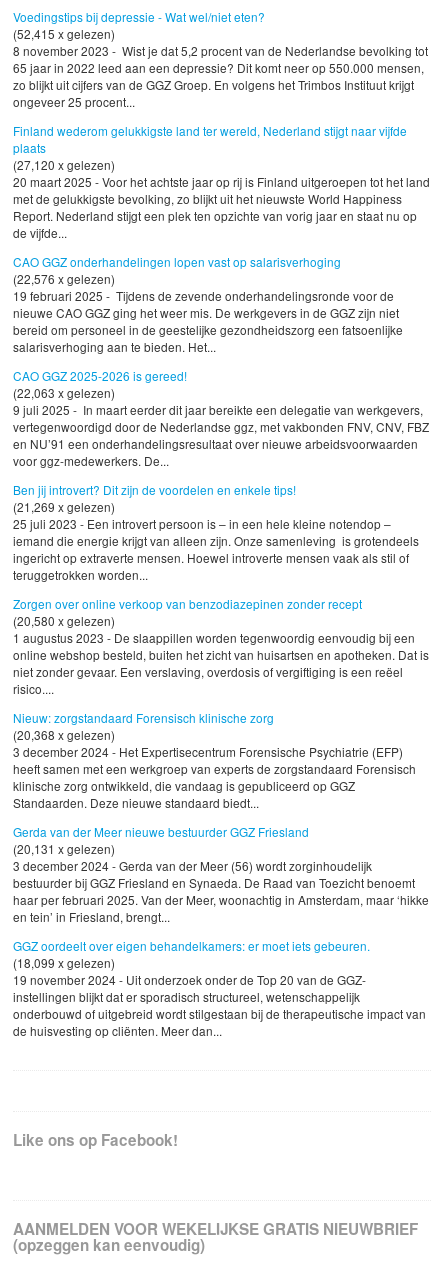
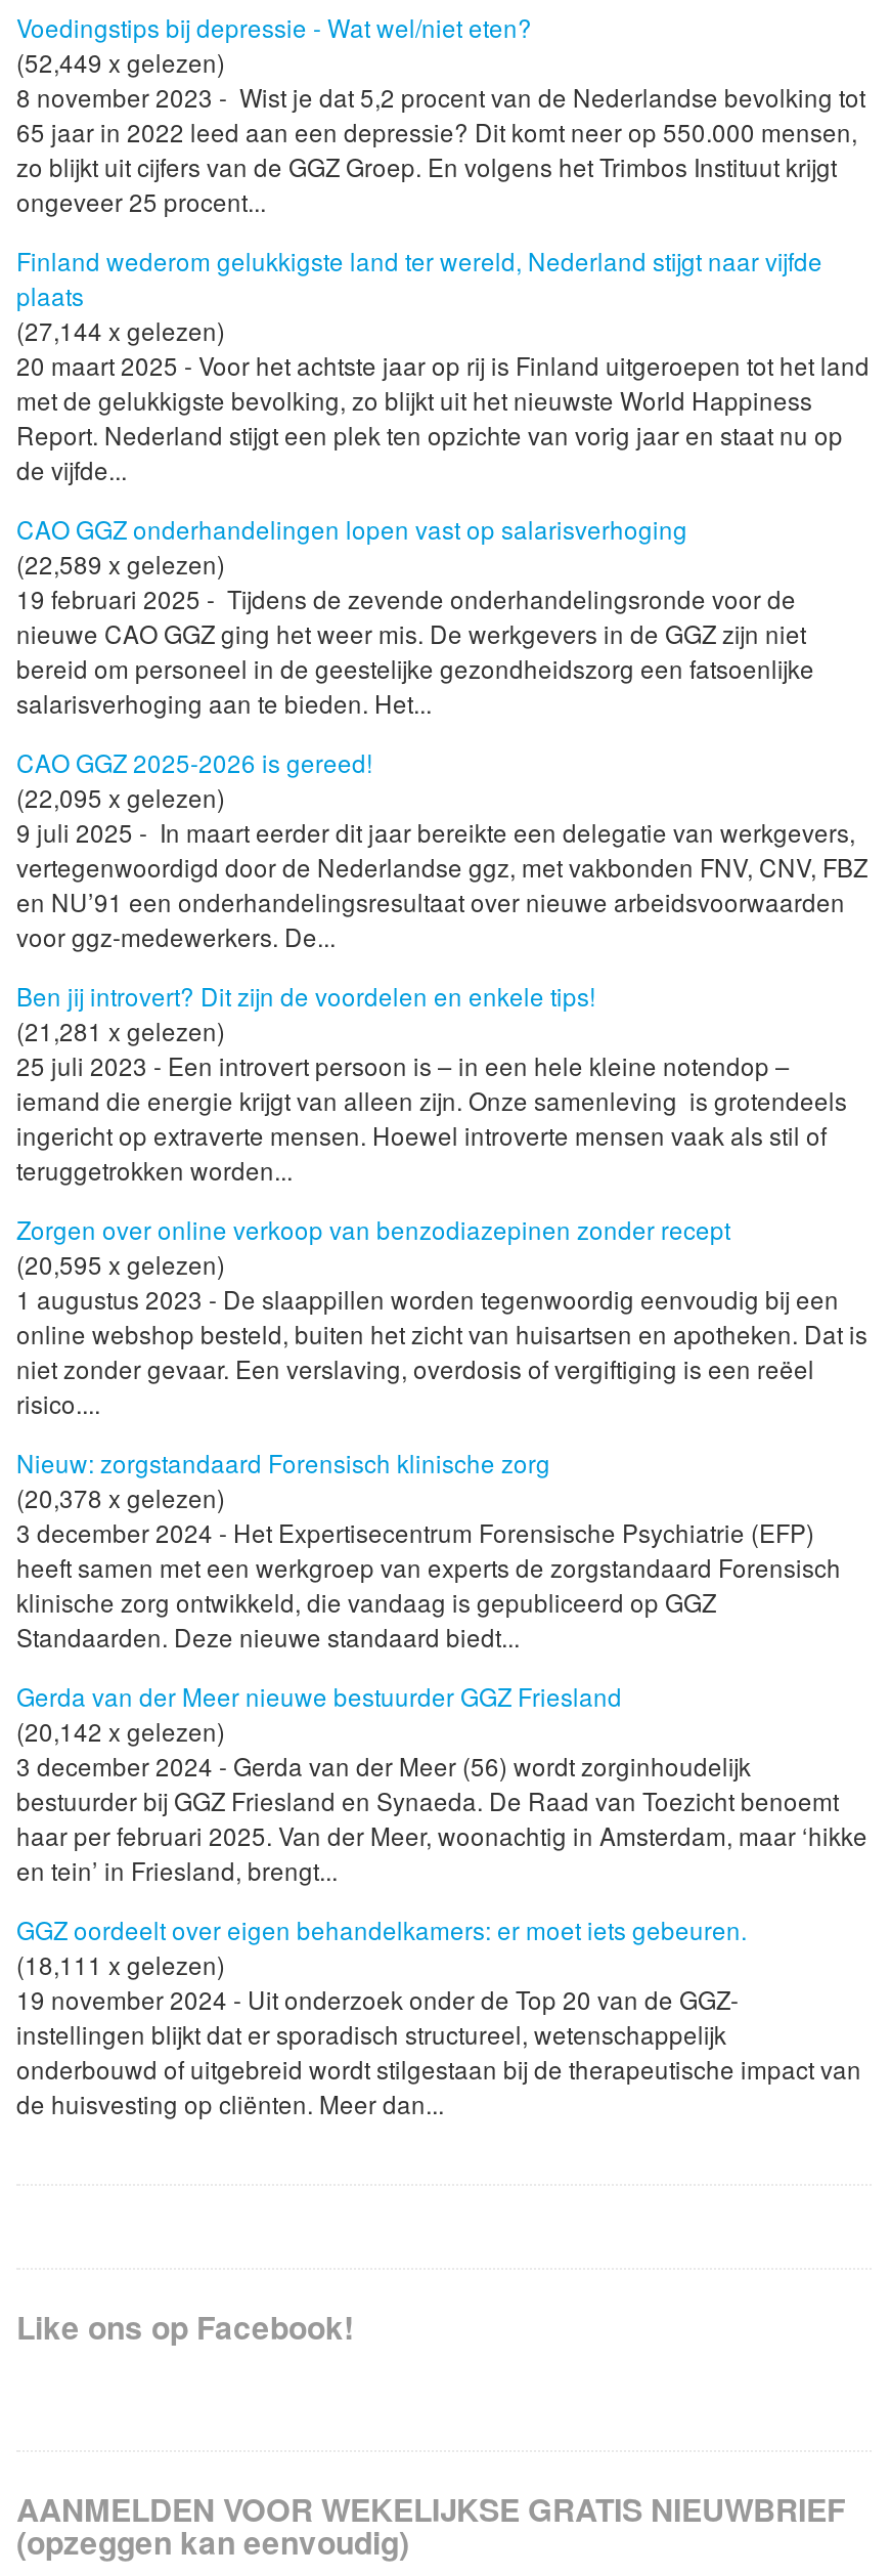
[13,25,115,42] (52,415 x gelezen) -> [16,45,225,80] (52,449 x gelezen)
[13,156,115,173] (27,120 x gelezen) -> [16,313,225,348] (27,144 x gelezen)
[13,270,115,287] (22,576 x gelezen) -> [16,546,225,581] (22,589 x gelezen)
[13,384,115,401] (22,063 x gelezen) -> [16,779,225,814] (22,095 x gelezen)
[13,498,115,515] (21,269 x gelezen) -> [16,1013,225,1047] (21,281 x gelezen)
[13,612,115,629] (20,580 x gelezen) -> [16,1246,225,1280] (20,595 x gelezen)
[13,726,115,743] (20,368 x gelezen) -> [16,1479,225,1514] (20,378 x gelezen)
[13,840,115,857] (20,131 x gelezen) -> [16,1712,225,1747] (20,142 x gelezen)
[13,953,115,970] (18,099 x gelezen) -> [16,1945,225,1980] (18,111 x gelezen)

